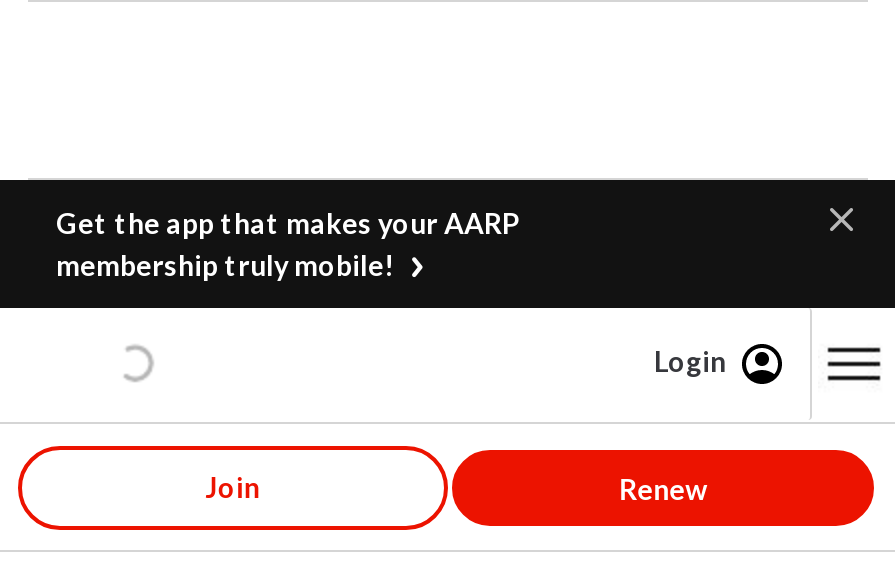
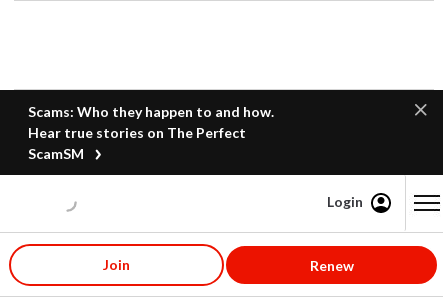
[56,206,520,282] Get the app that makes your AARP | membership truly mobile! -> [28,103,274,162] Scams: Who they happen to and how. | Hear true stories on The Perfect | ScamSM

